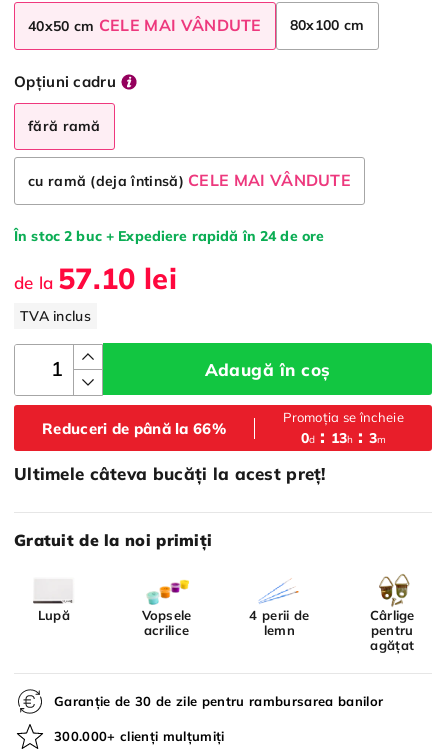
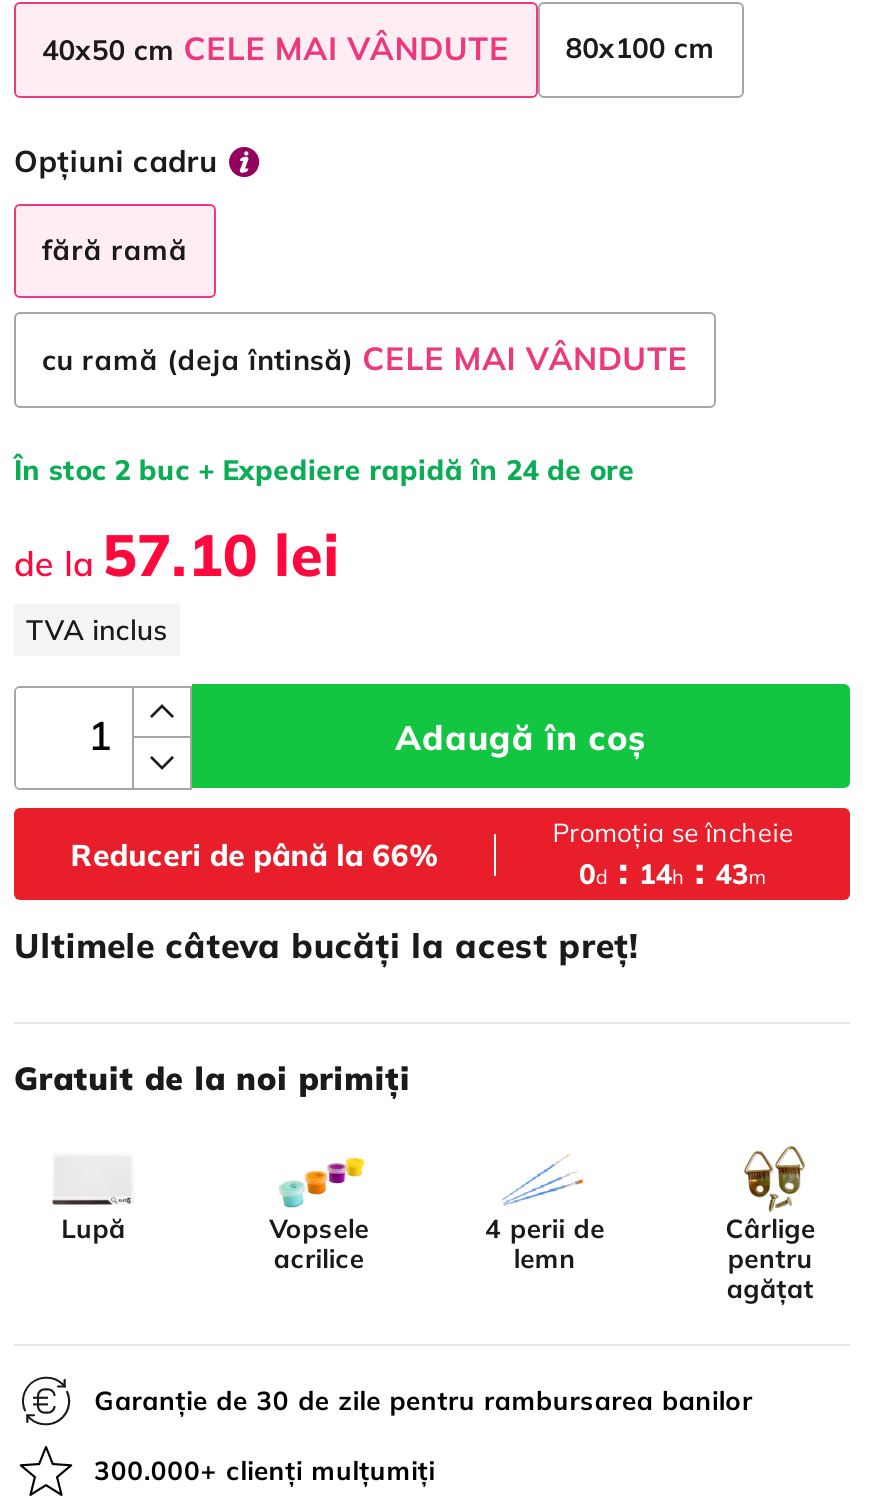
[301,429,386,447] 0d | 13h | 3m -> [579,846,767,894] 0 d : 14 h : 43m

